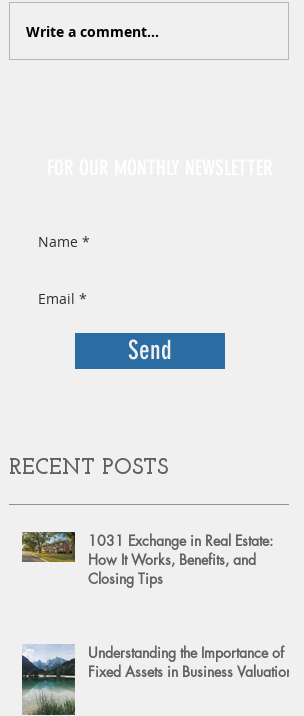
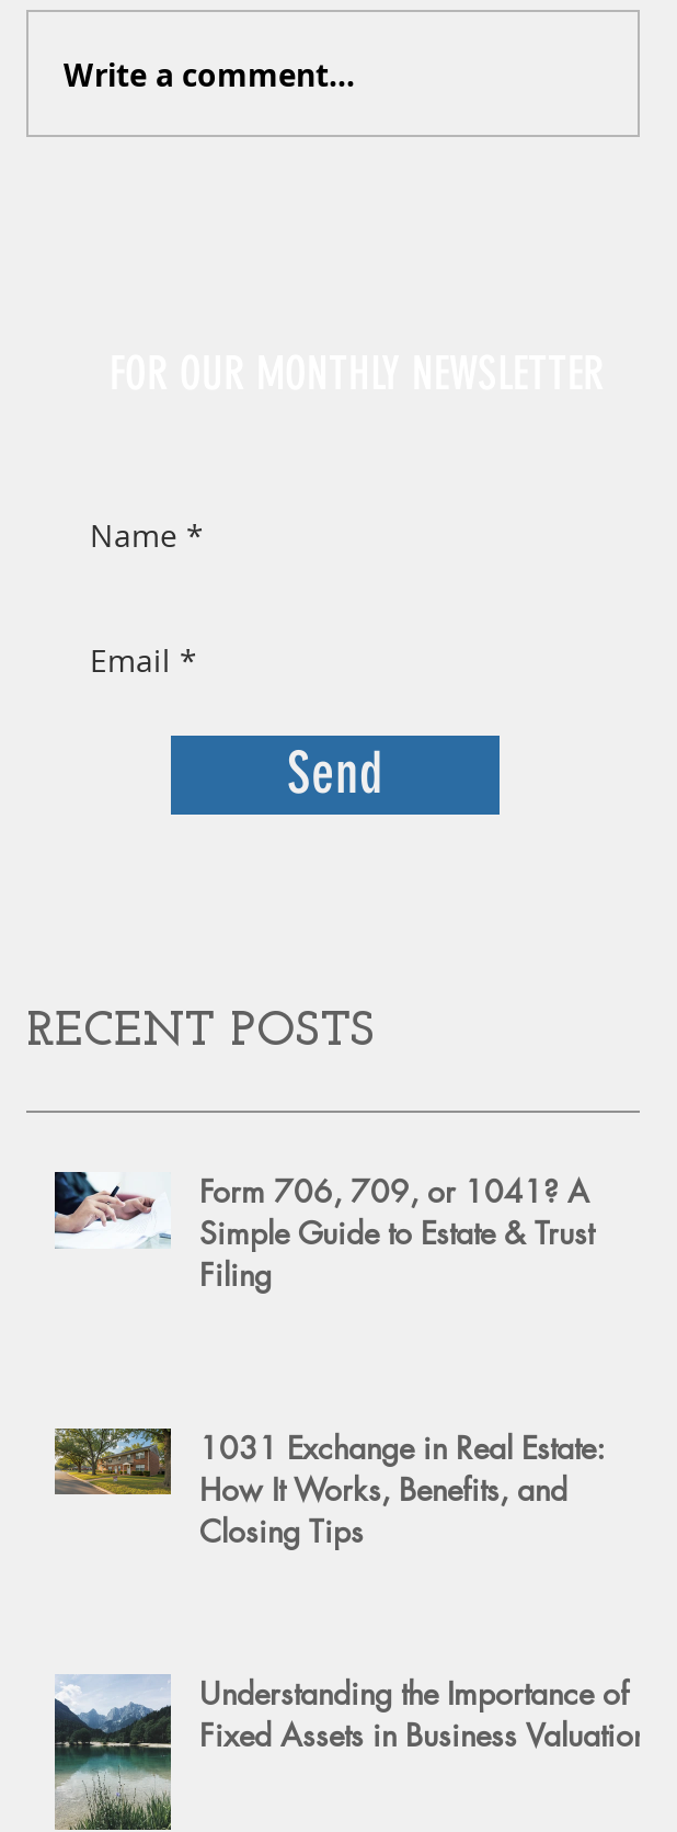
none -> [53,1170,594,1295] [image] | Form 706, 709, or 1041? A | Simple Guide to Estate & Trust | Filing

